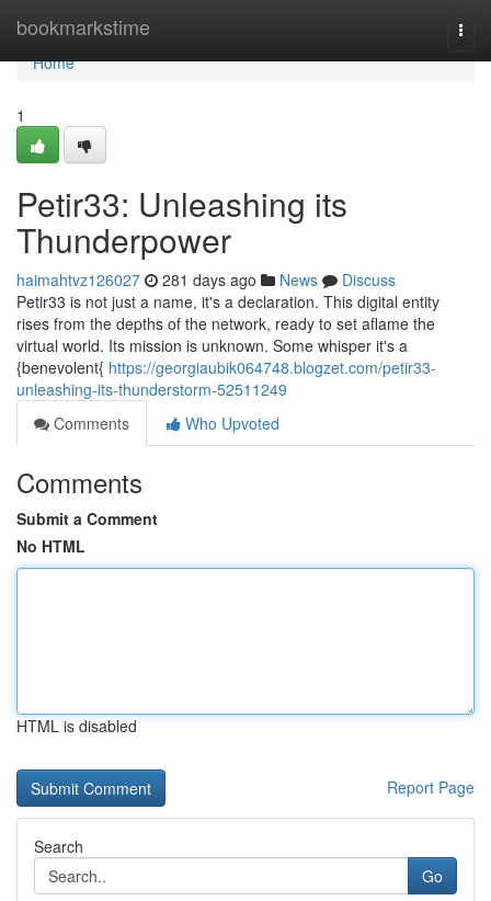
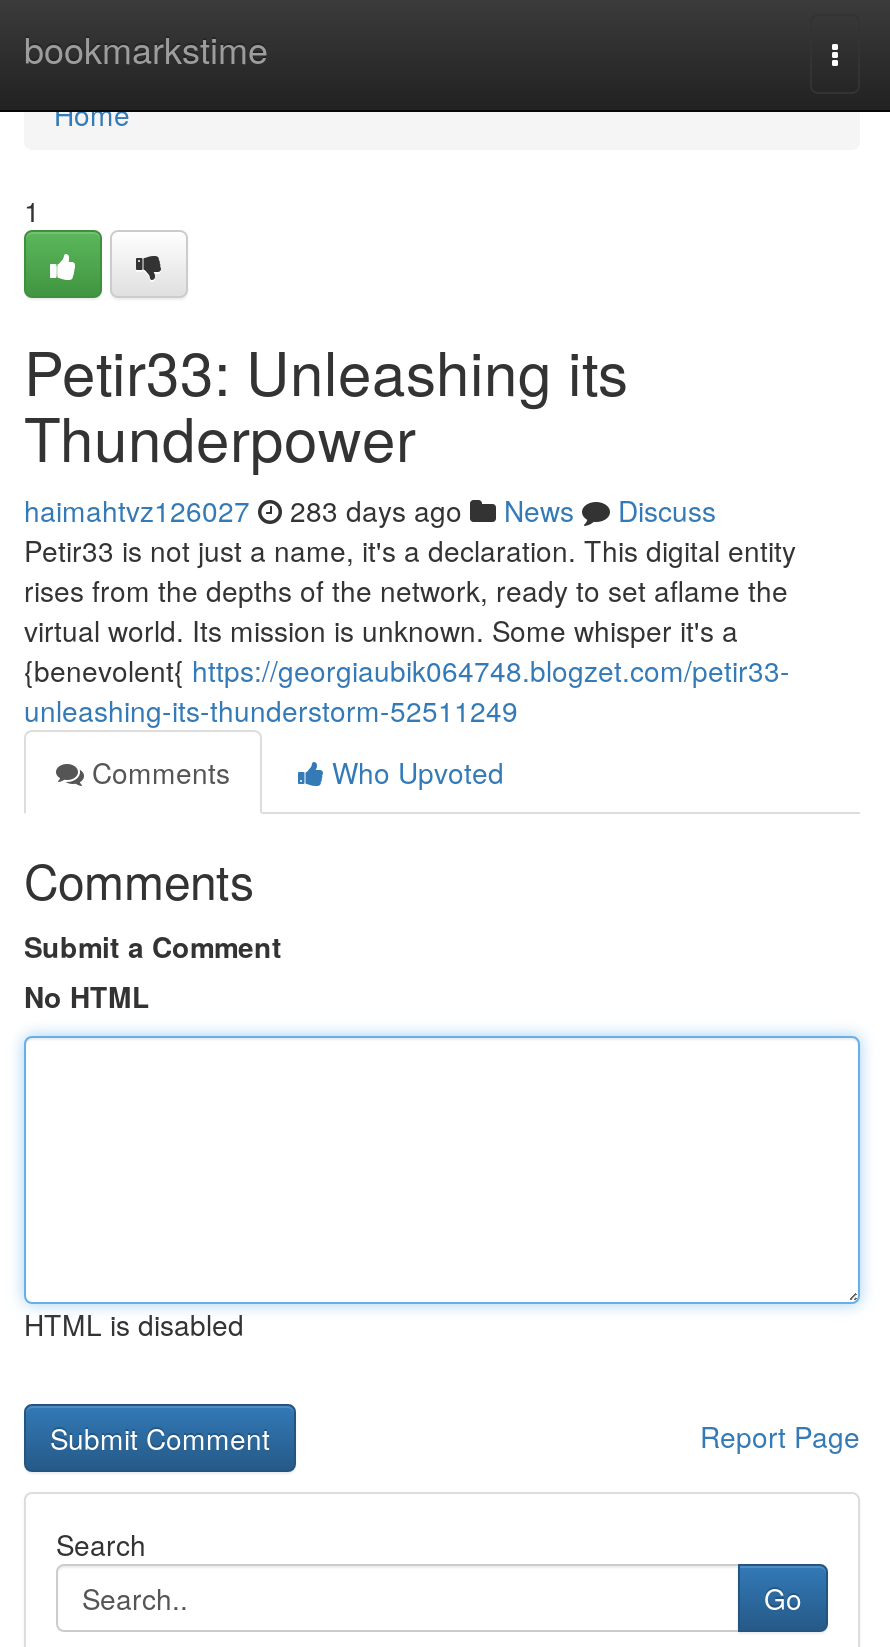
[16,269,396,290] haimahtvz126027 281 days ago News Discuss -> [24,490,716,530] haimahtvz126027 283 days ago News Discuss

